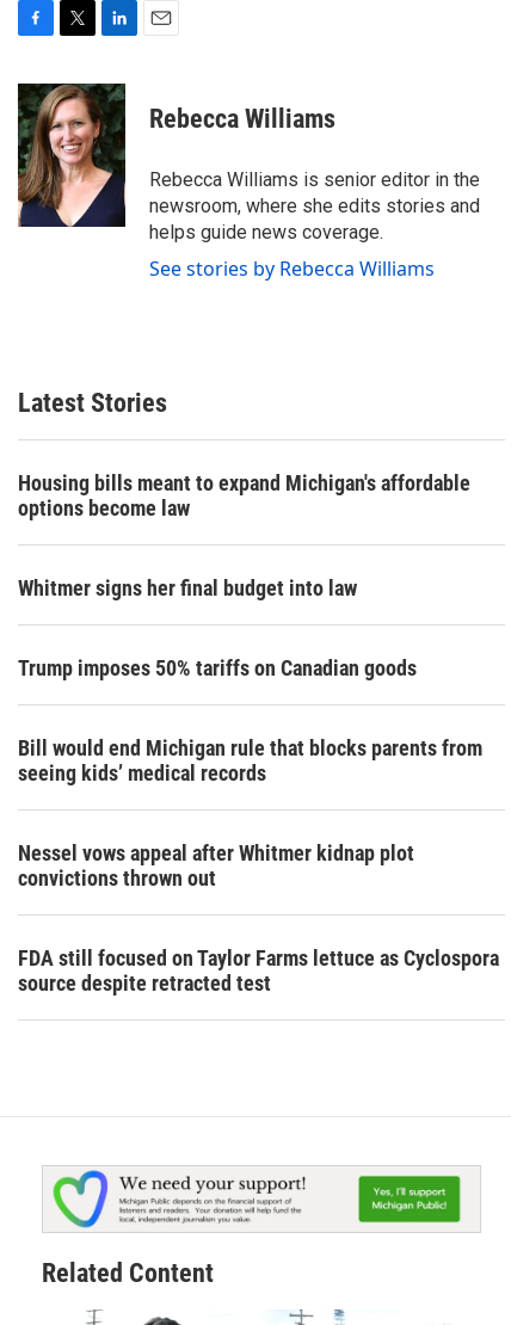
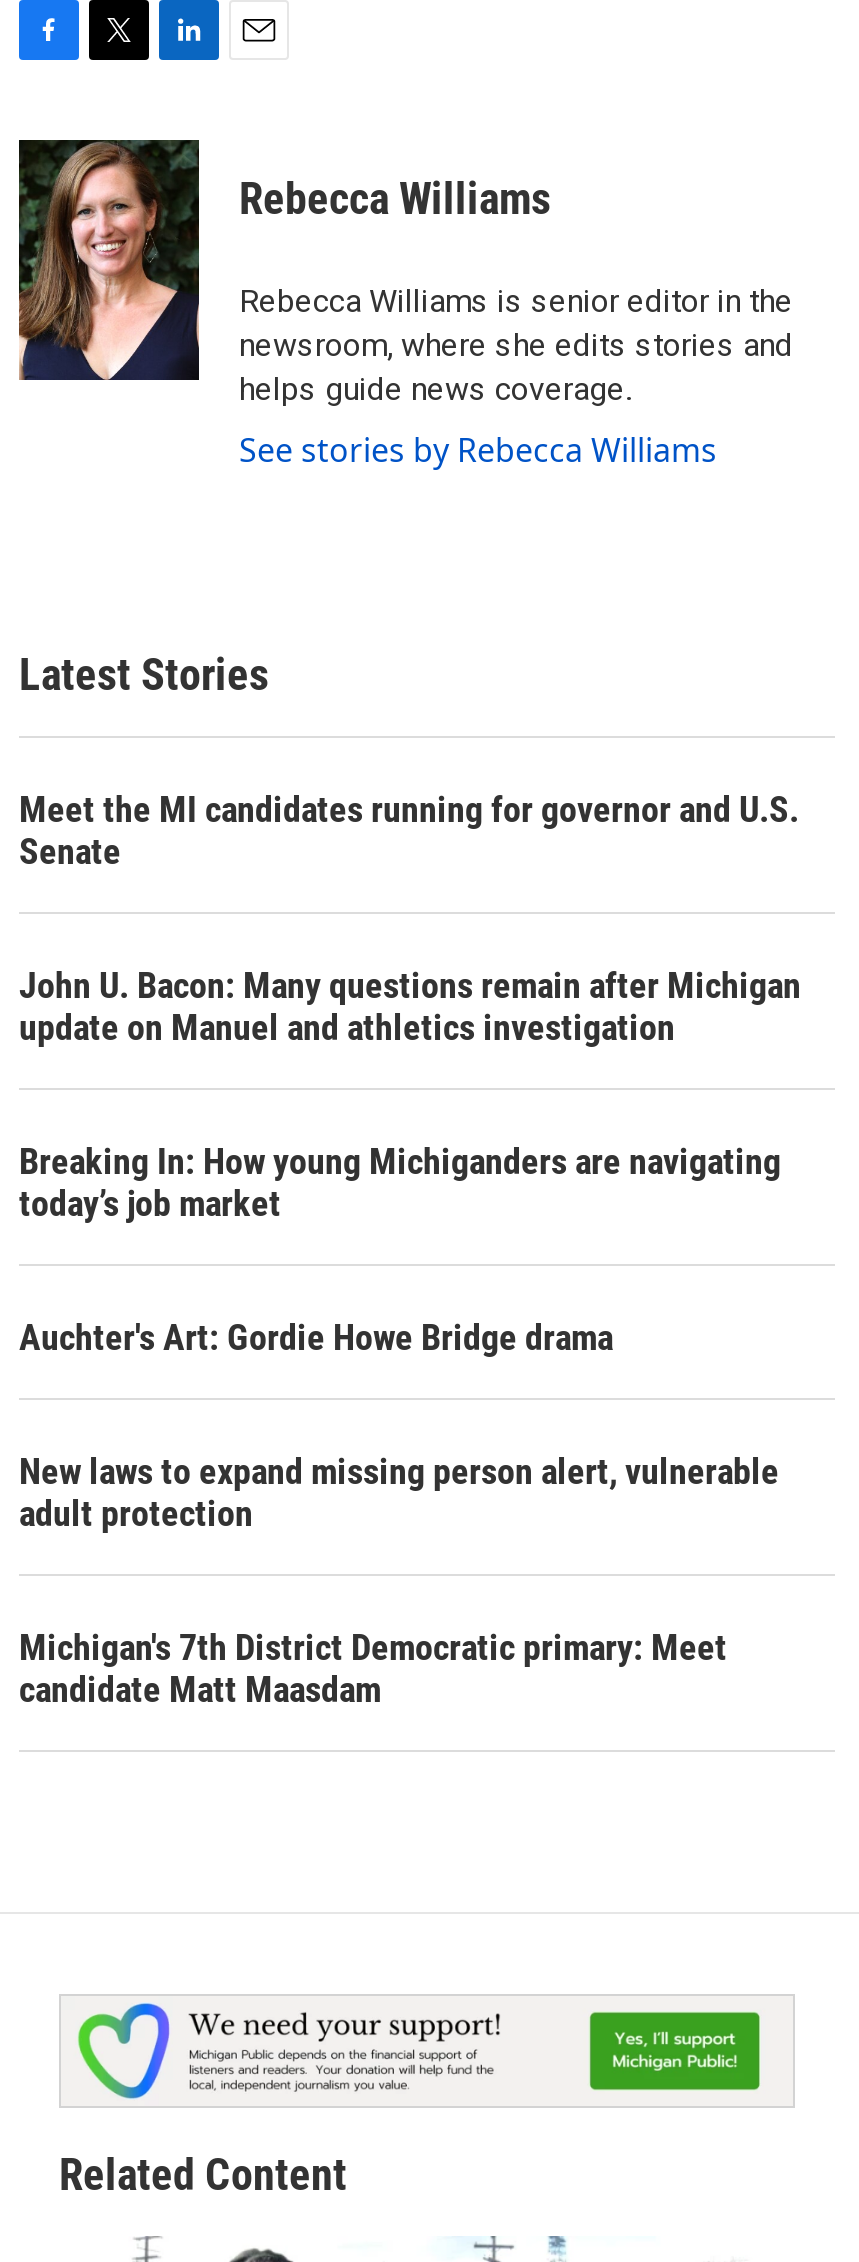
[18,470,470,520] Housing bills meant to expand Michigan's affordable | options become law -> [19,788,799,872] Meet the MI candidates running for governor and U.S. | Senate
[18,575,357,600] Whitmer signs her final budget into law -> [19,964,801,1048] John U. Bacon: Many questions remain after Michigan | update on Manuel and athletics investigation
[18,655,417,680] Trump imposes 50% tariffs on Canadian goods -> [19,1140,781,1224] Breaking In: How young Michiganders are navigating | today’s job market
[18,735,482,785] Bill would end Michigan rule that blocks parents from | seeing kids’ medical records -> [19,1316,613,1358] Auchter's Art: Gordie Howe Bridge drama
[18,840,414,890] Nessel vows appeal after Whitmer kidnap plot | convictions thrown out -> [19,1450,779,1534] New laws to expand missing person alert, vulnerable | adult protection
[18,945,499,996] FDA still focused on Taylor Farms lettuce as Cyclospora | source despite retracted test -> [19,1626,727,1710] Michigan's 7th District Democratic primary: Meet | candidate Matt Maasdam

